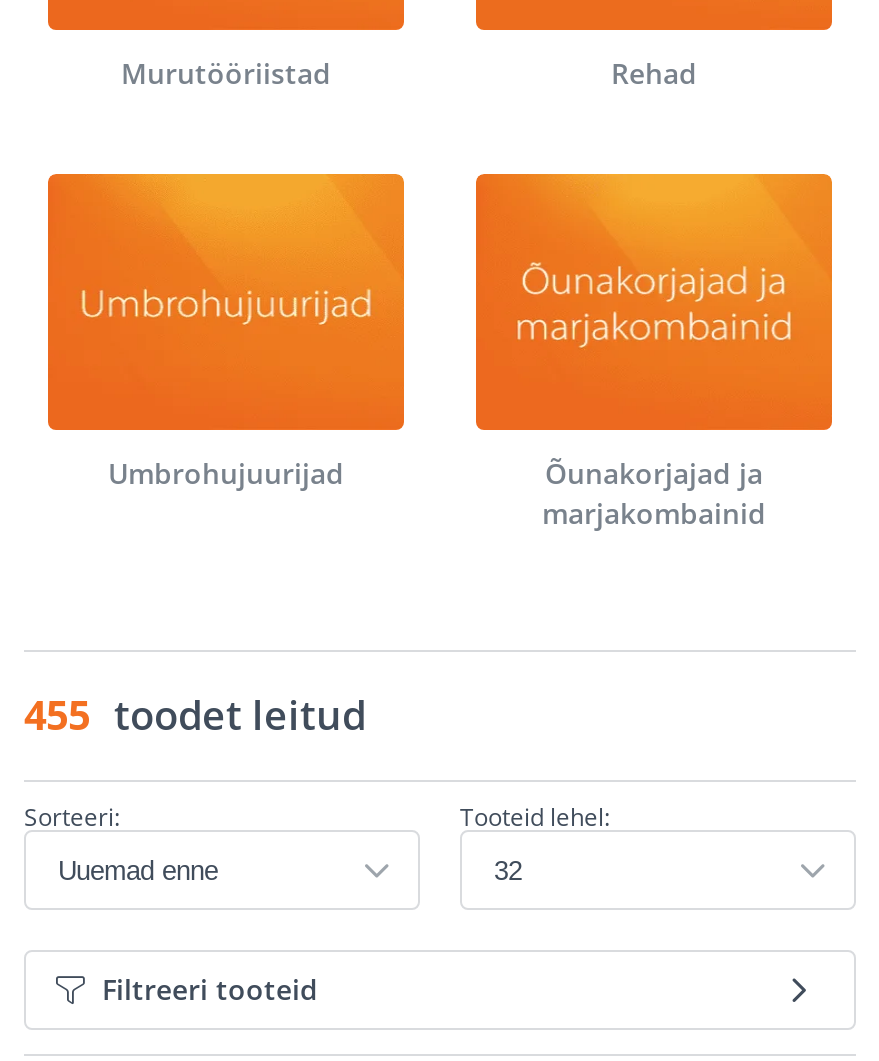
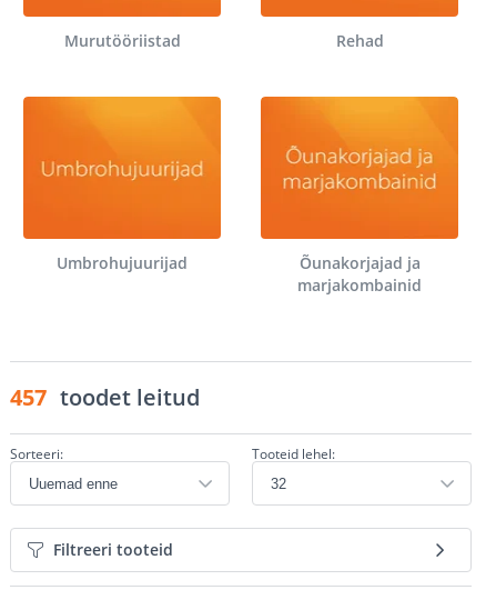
[24,688,366,742] 455 toodet leitud -> [10,382,200,412] 457 toodet leitud

